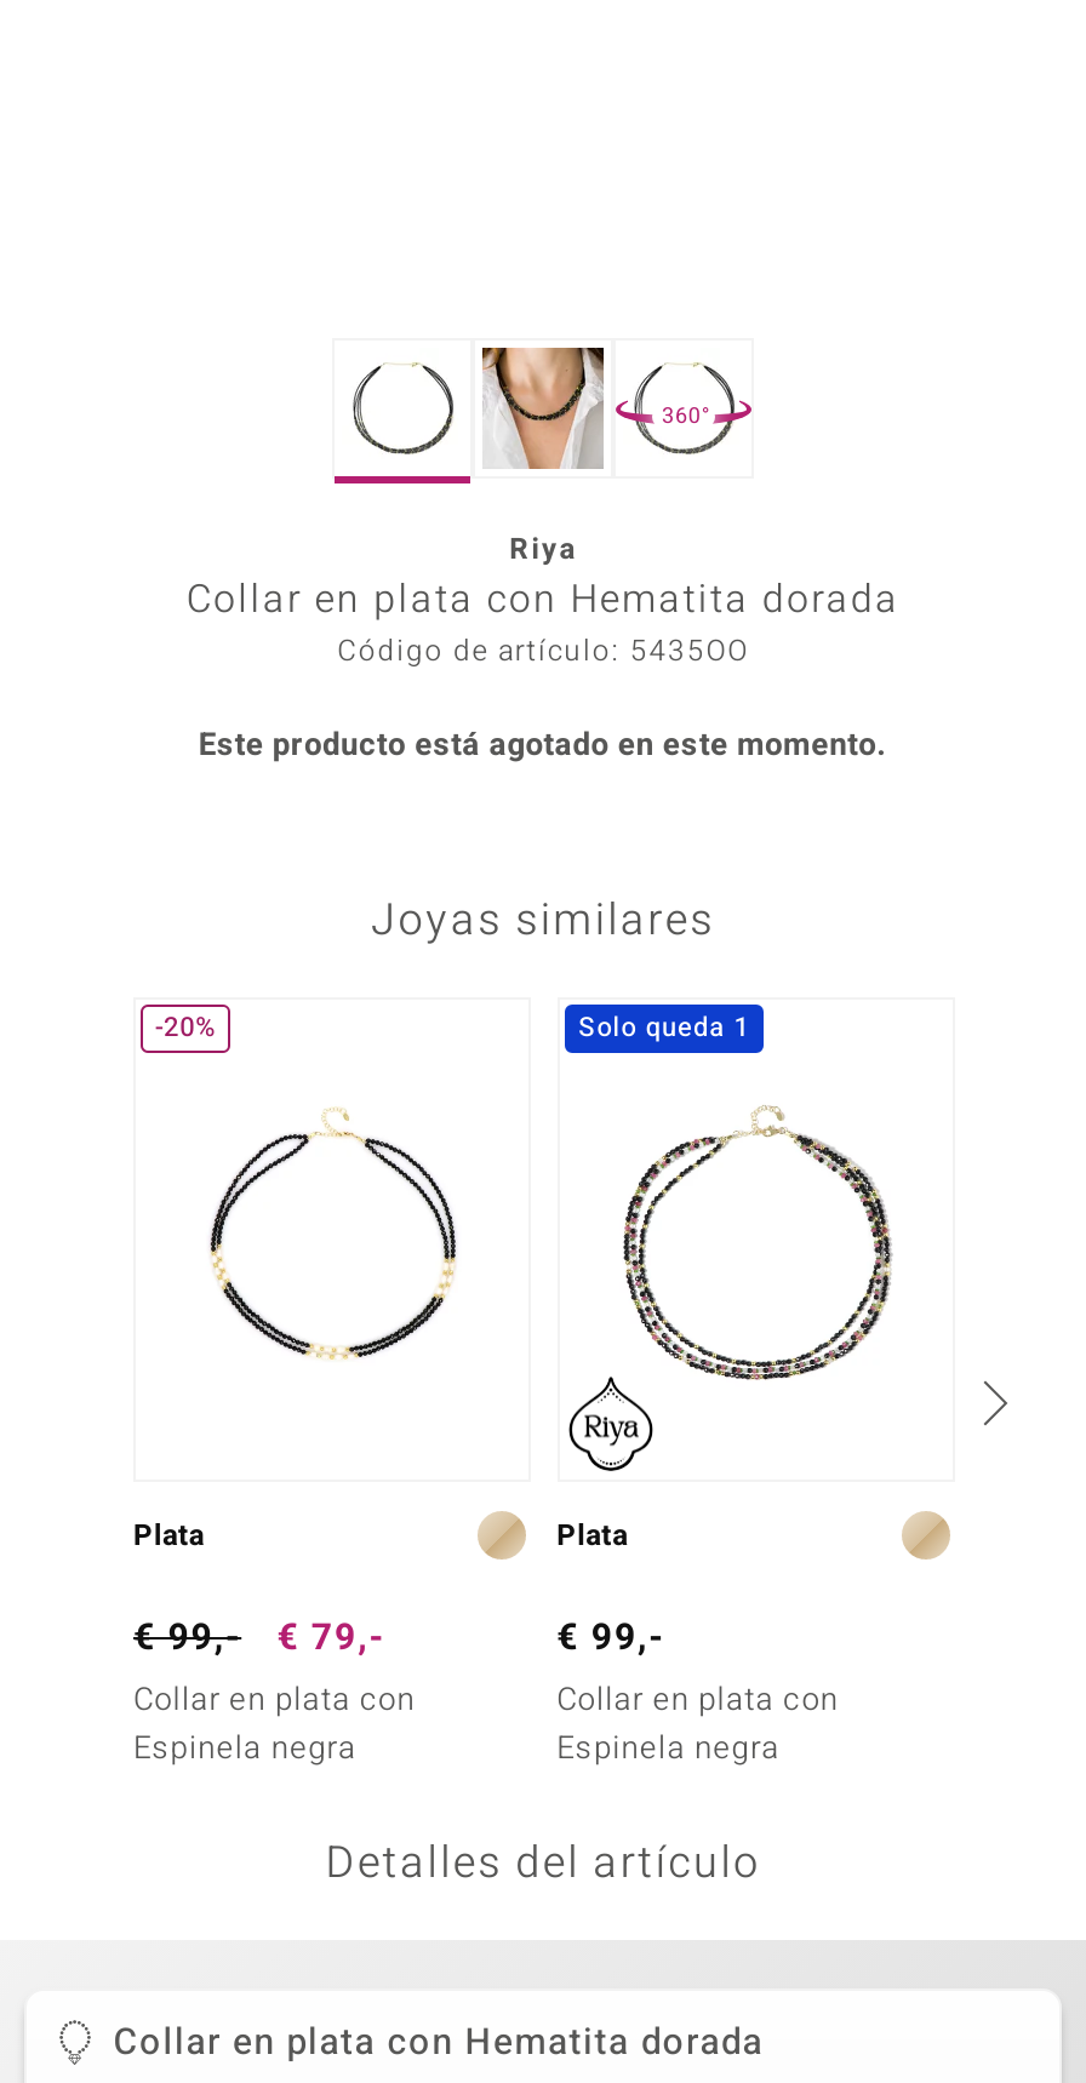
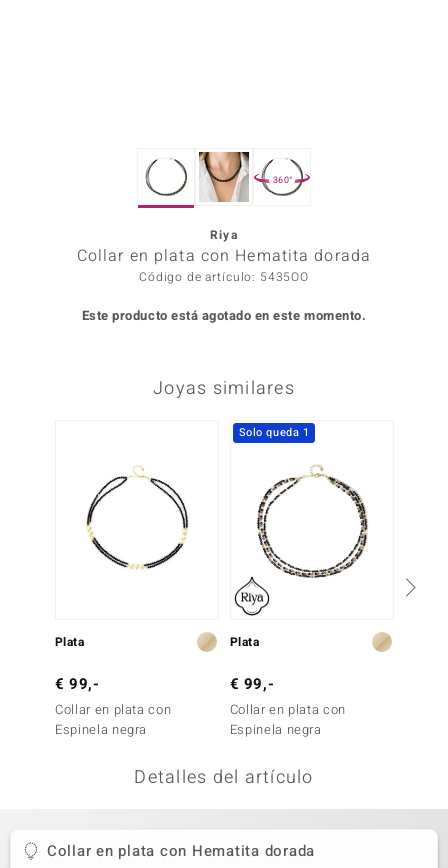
[155,1007,216,1048] -20% -> none
[277,1610,385,1664] € 79,- -> none

